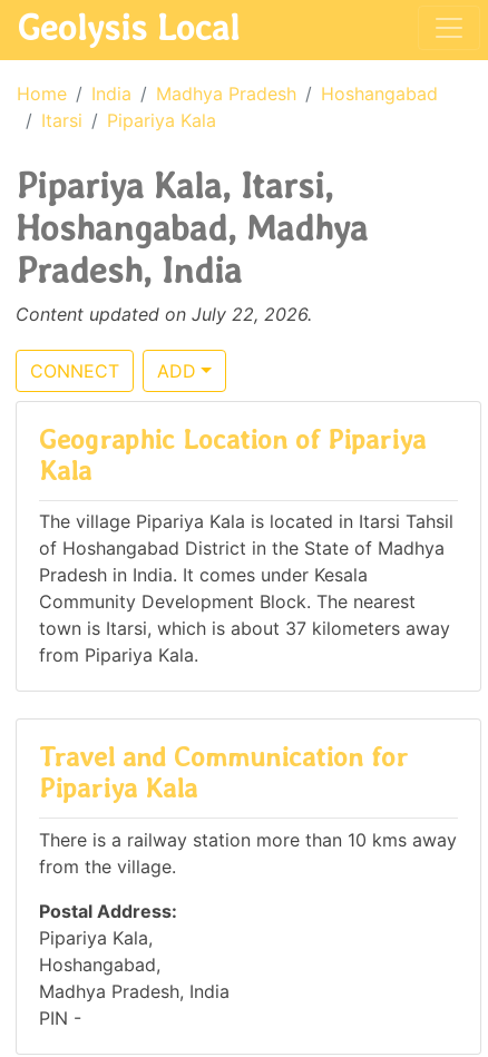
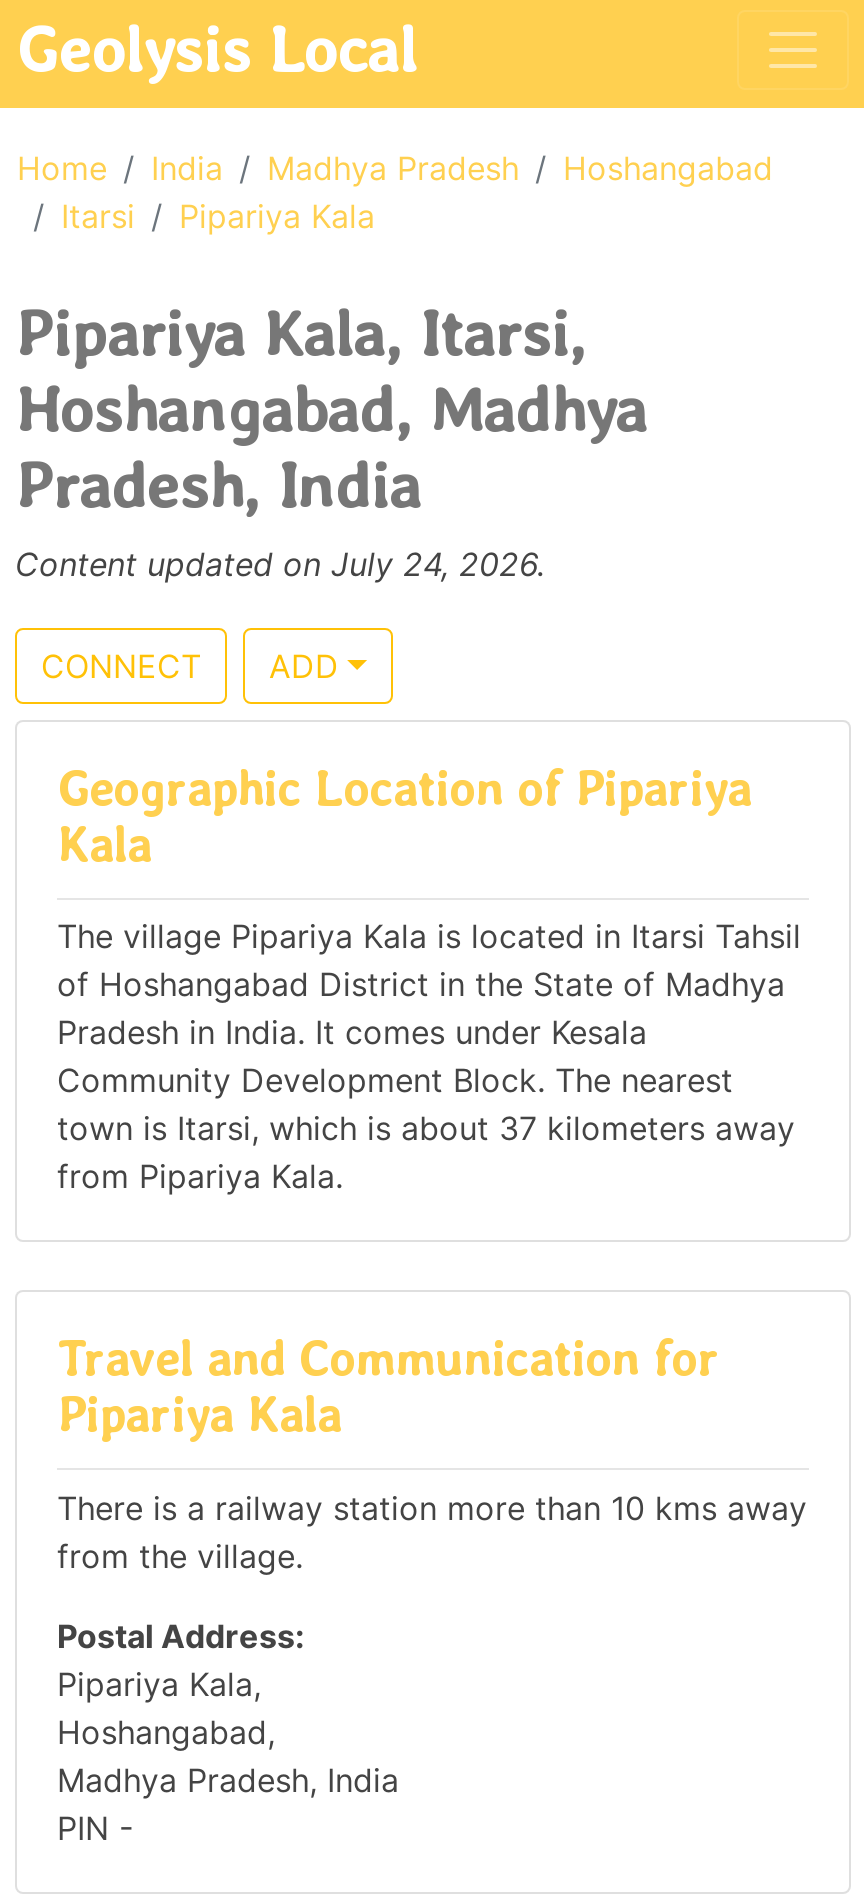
[16,303,312,325] Content updated on July 22, 2026. -> [15,544,545,584] Content updated on July 24, 2026.

